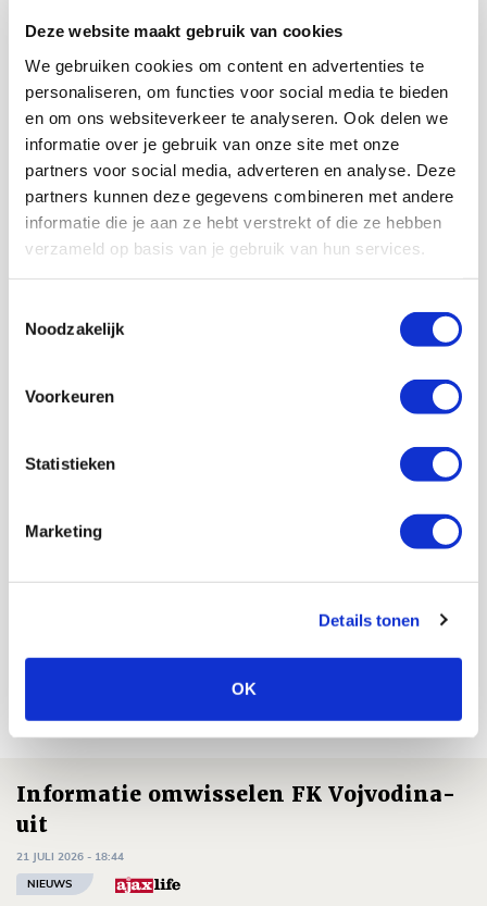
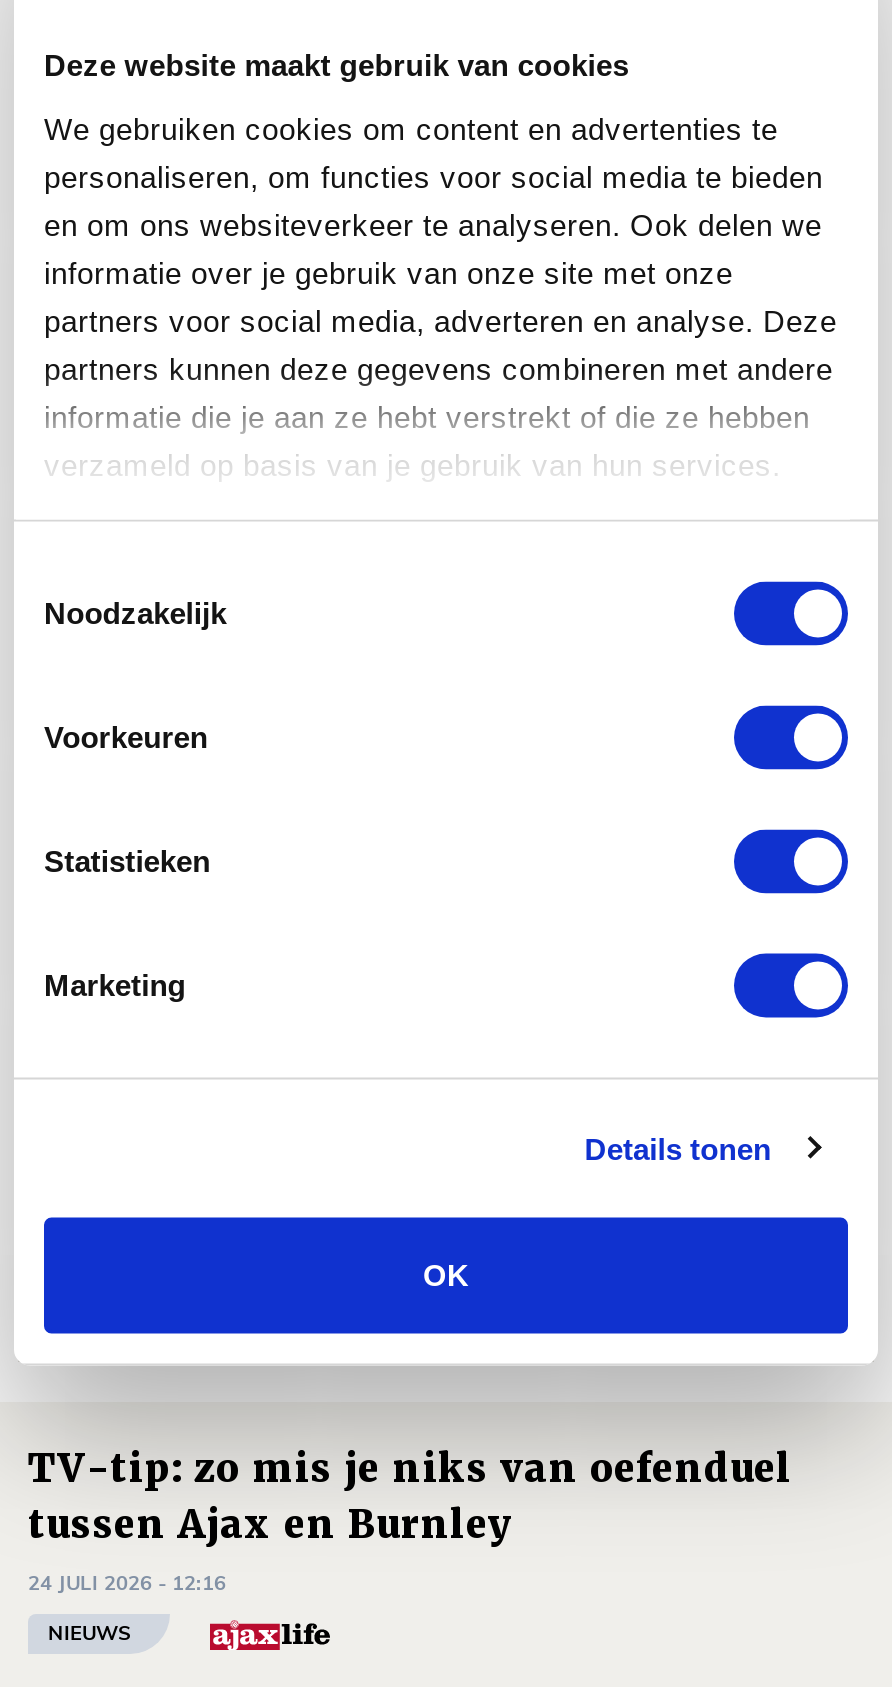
[16,781,455,839] Informatie omwisselen FK Vojvodina- | uit -> [28,1445,792,1551] TV-tip: zo mis je niks van oefenduel | tussen Ajax en Burnley
[16,851,124,863] 21 JULI 2026 - 18:44 -> [28,1574,226,1596] 24 JULI 2026 - 12:16

